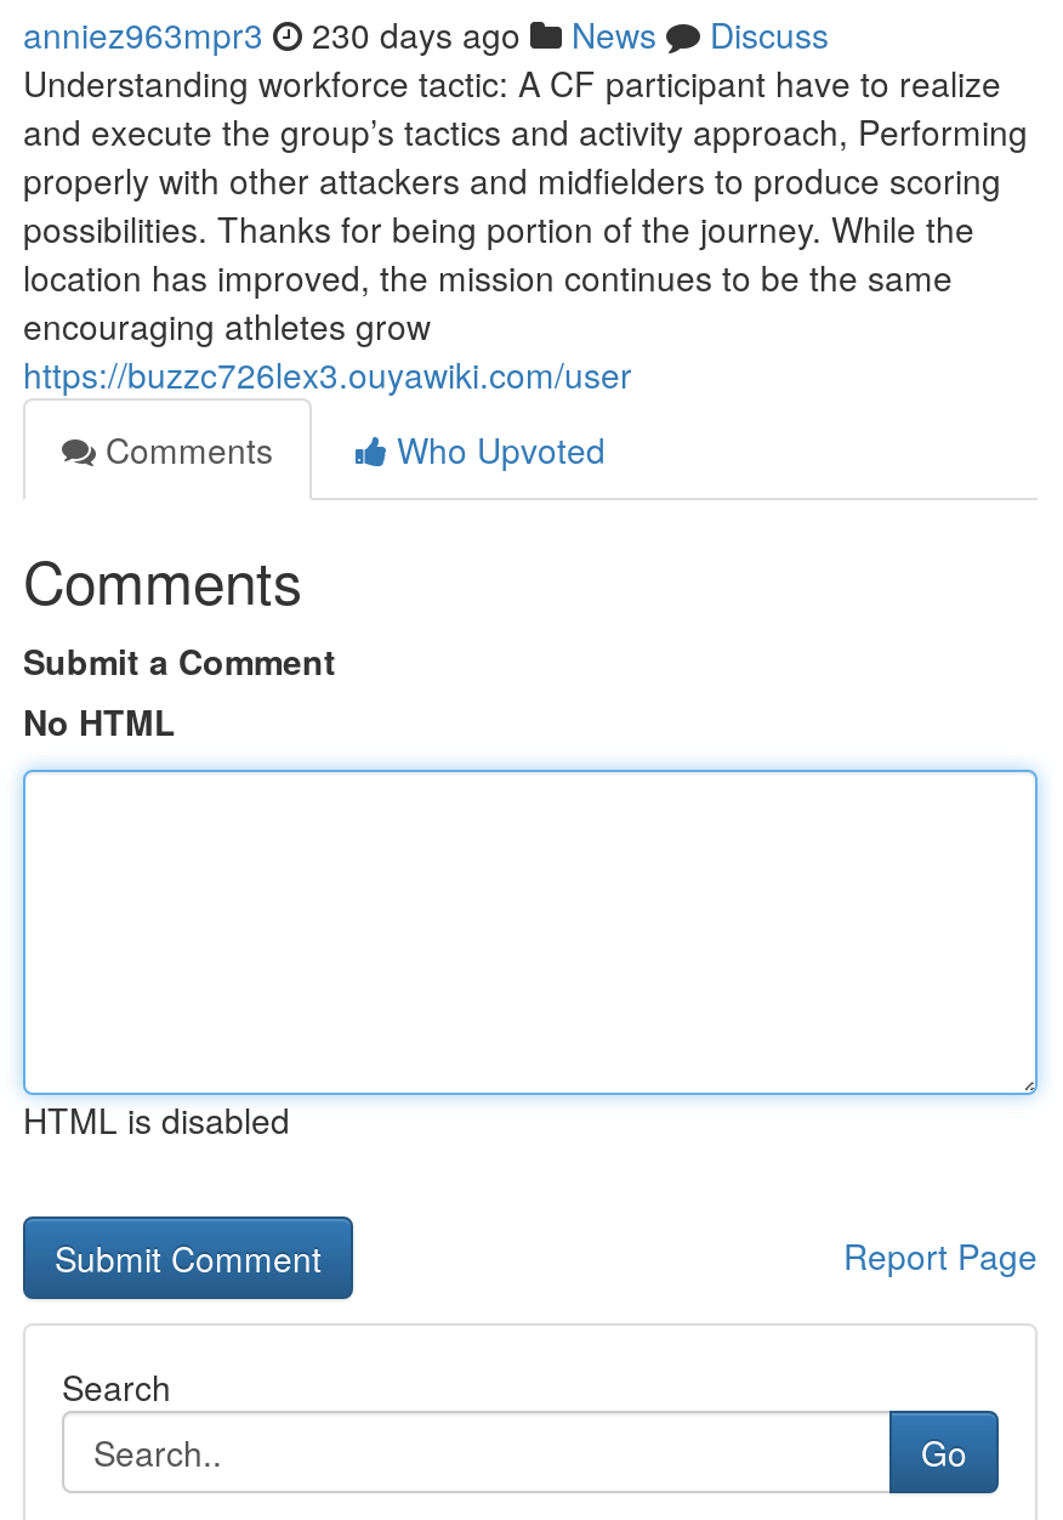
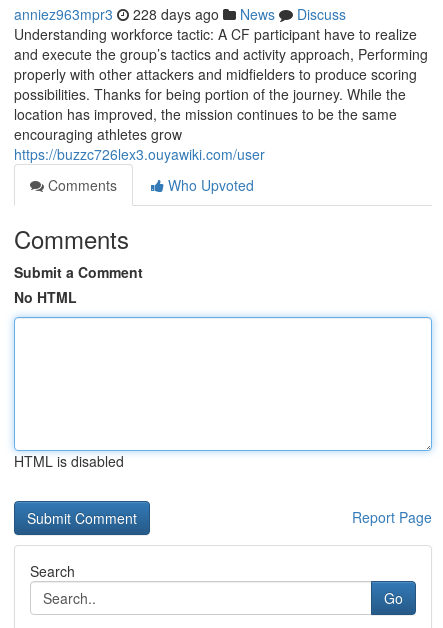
[23,10,829,58] anniez963mpr3 230 days ago News Discuss -> [14,4,346,24] anniez963mpr3 228 days ago News Discuss

